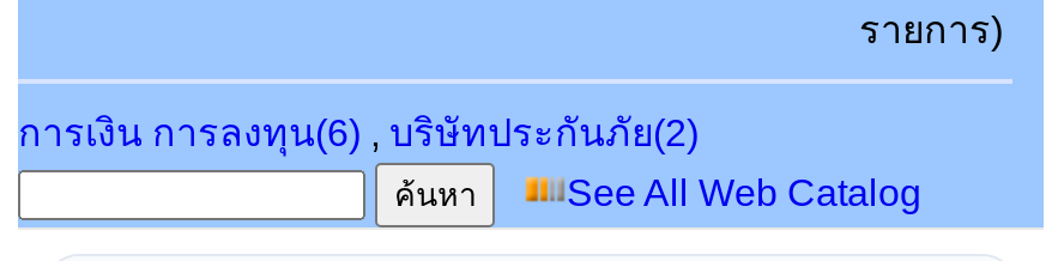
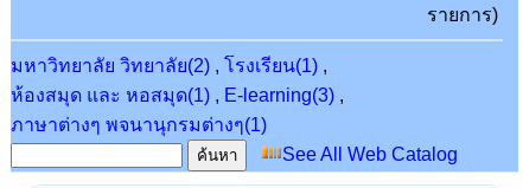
[18,113,699,153] การเงิน การลงทุน(6),บริษัทประกันภัย(2) -> [11,56,344,135] มหาวิทยาลัย วิทยาลัย(2),โรงเรียน(1), | ห้องสมุด และ หอสมุด(1), E-learning(3), | ภาษาต่างๆ พจนานุกรมต่างๆ(1)

